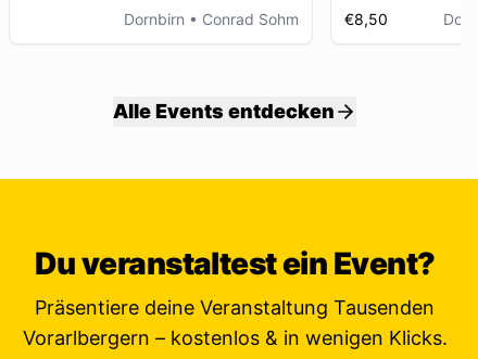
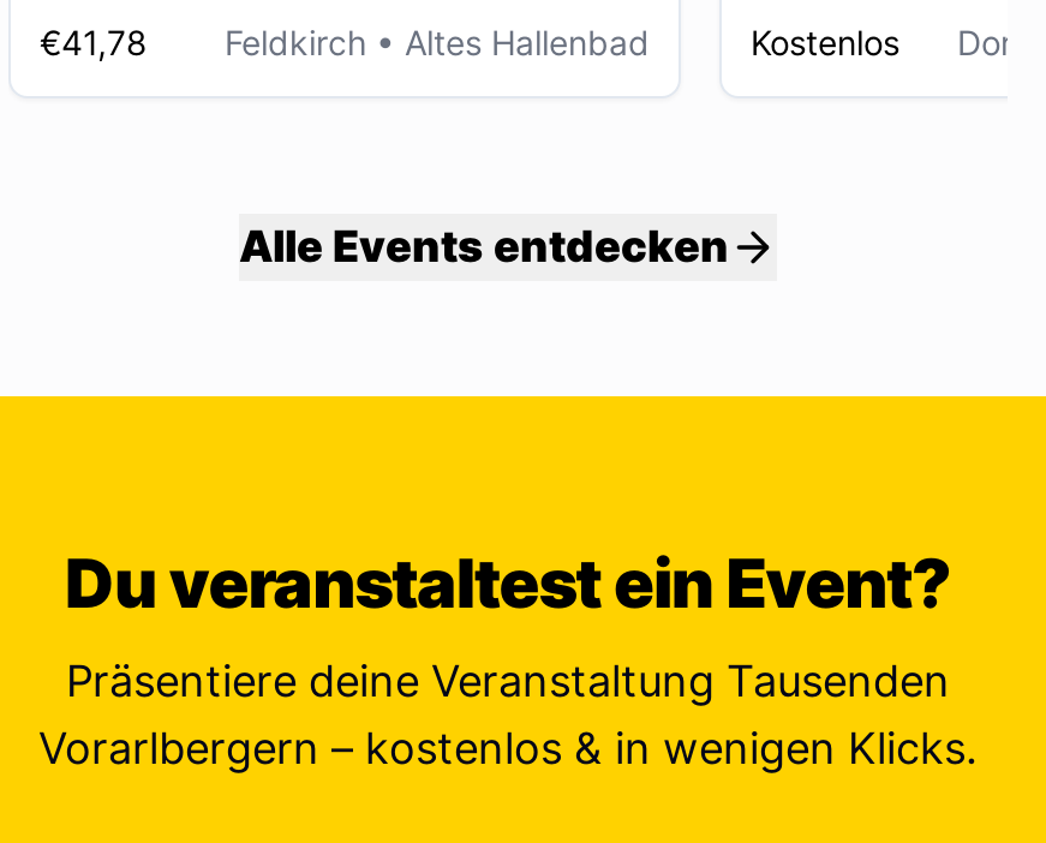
[124,10,299,28] Dornbirn • Conrad Sohm -> [40,22,650,62] €41,78 | Feldkirch • Altes Hallenbad
[344,10,388,28] €8,50 -> [751,22,899,62] Kostenlos

